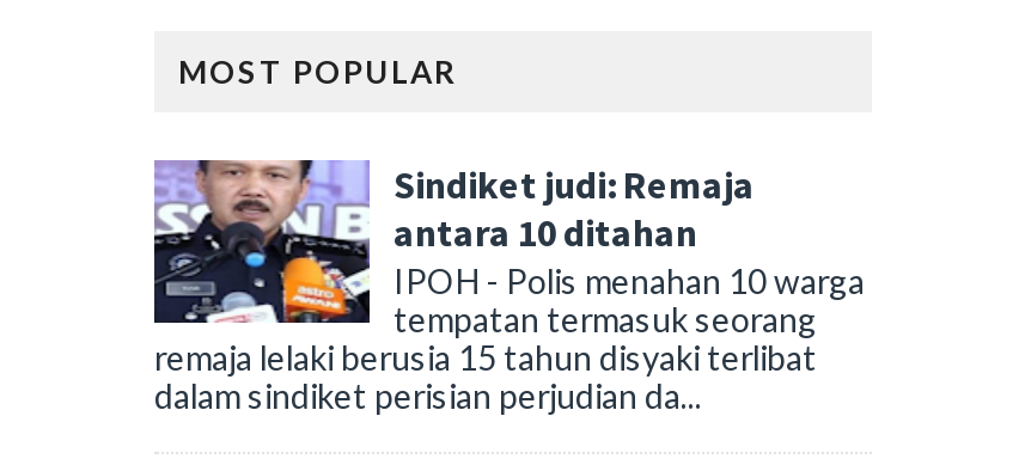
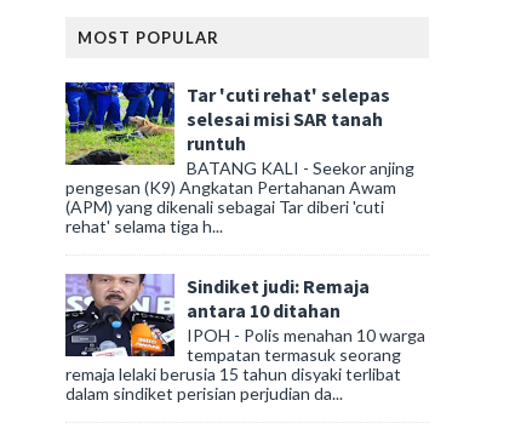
none -> [64,81,414,237] [image] | Tar 'cuti rehat' selepas | selesai misi SAR tanah | runtuh | BATANG KALI - Seekor anjing | pengesan (K9) Angkatan Pertahanan Awam | (APM) yang dikenali sebagai Tar diberi 'cuti | rehat' selama tiga h...

